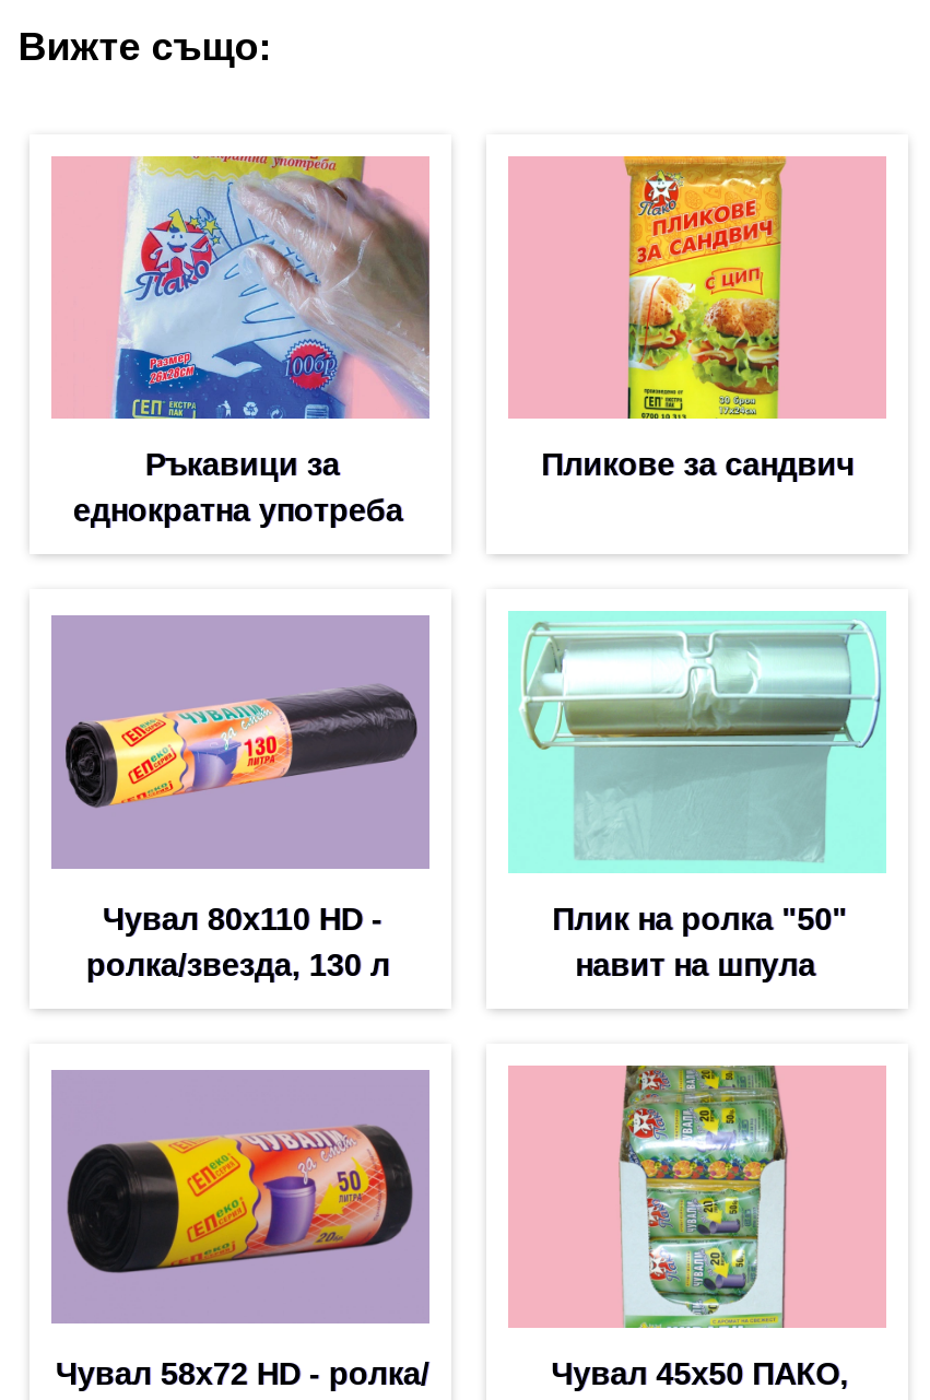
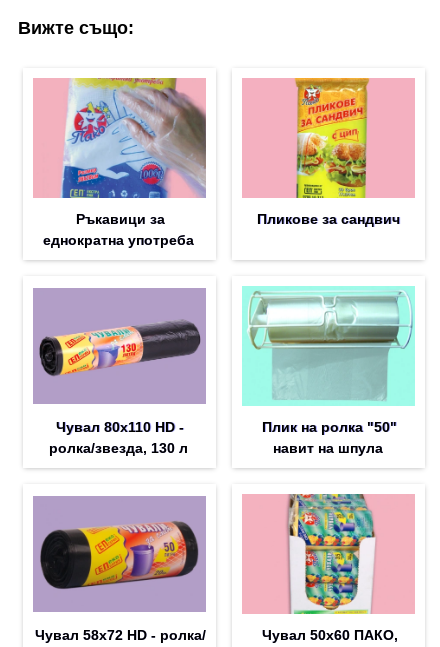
[551,1063,848,1391] [image] | Чувал 45х50 ПАКО, -> [262,494,398,643] [image] | Чувал 50х60 ПАКО,

